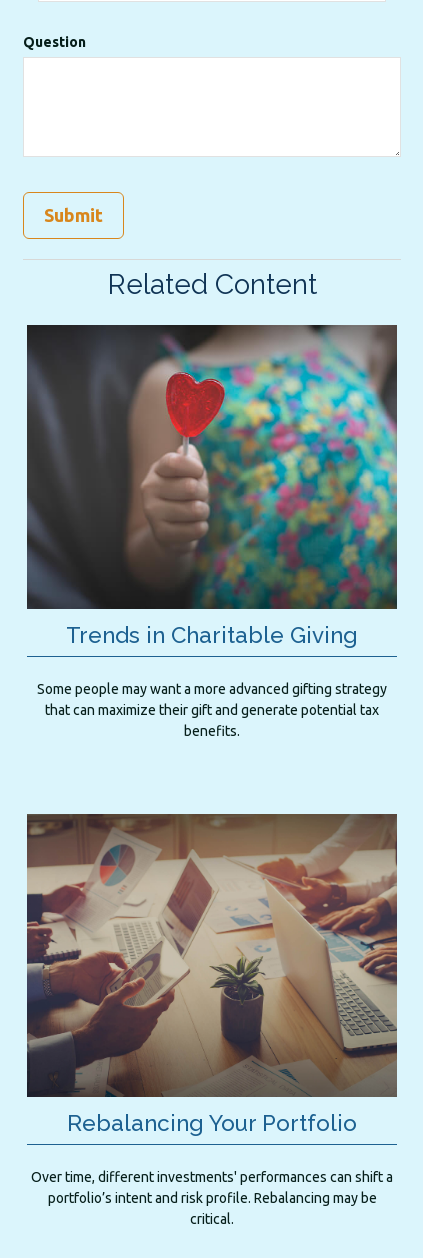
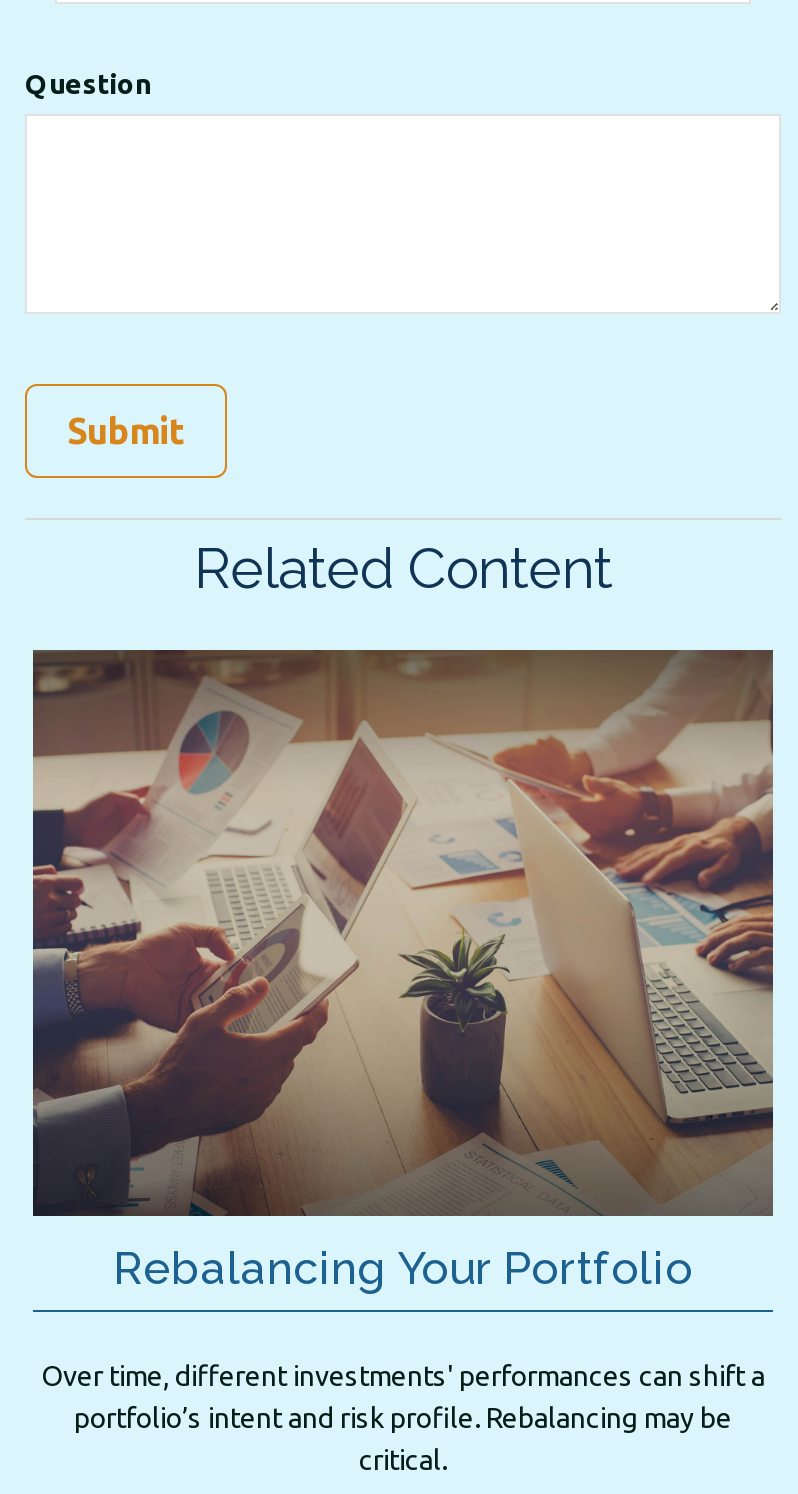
[26,325,398,739] [image] | Trends in Charitable Giving | Some people may want a more advanced gifting strategy | that can maximize their gift and generate potential tax | benefits. -> none

